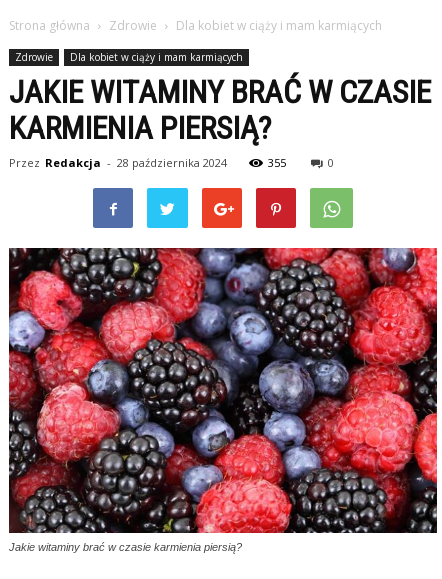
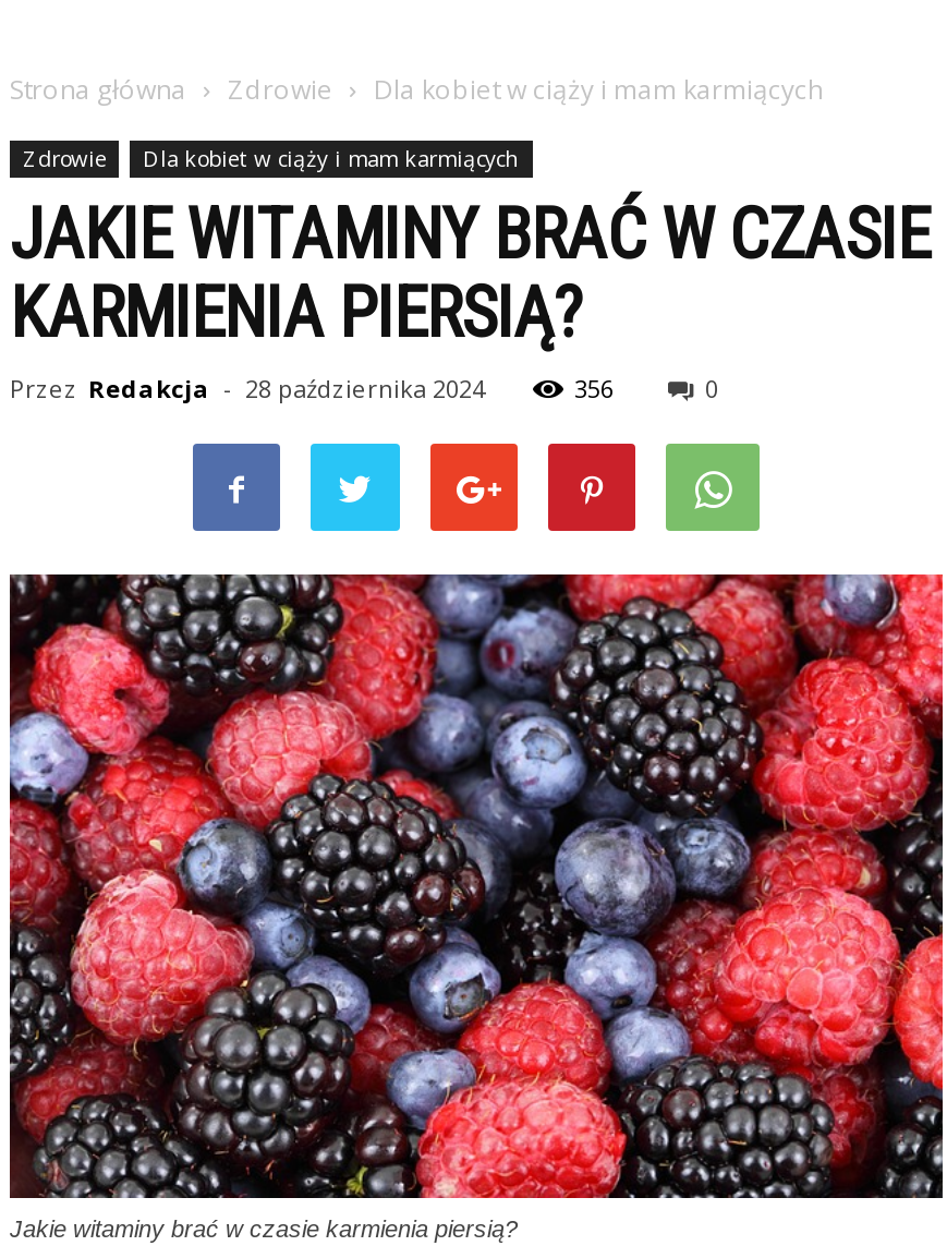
[268,155,286,170] 355 -> [574,372,614,404] 356

